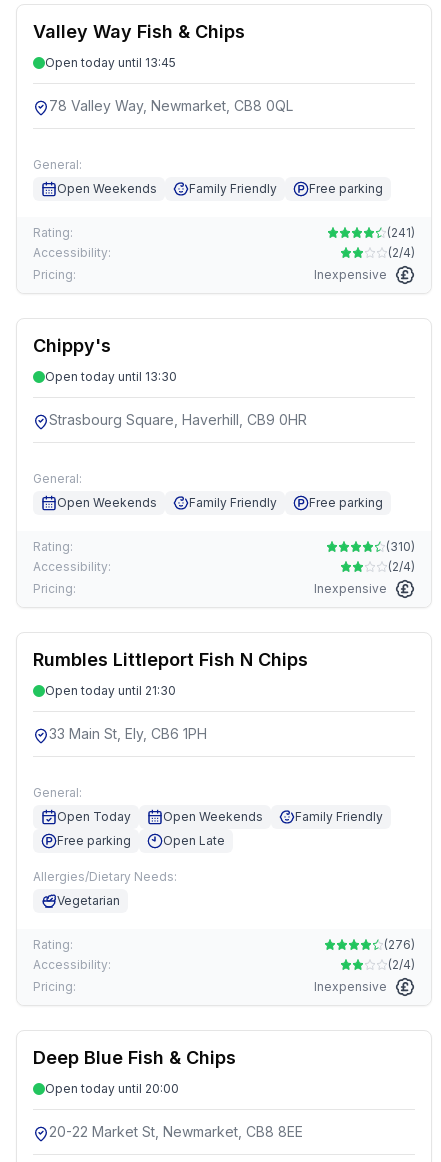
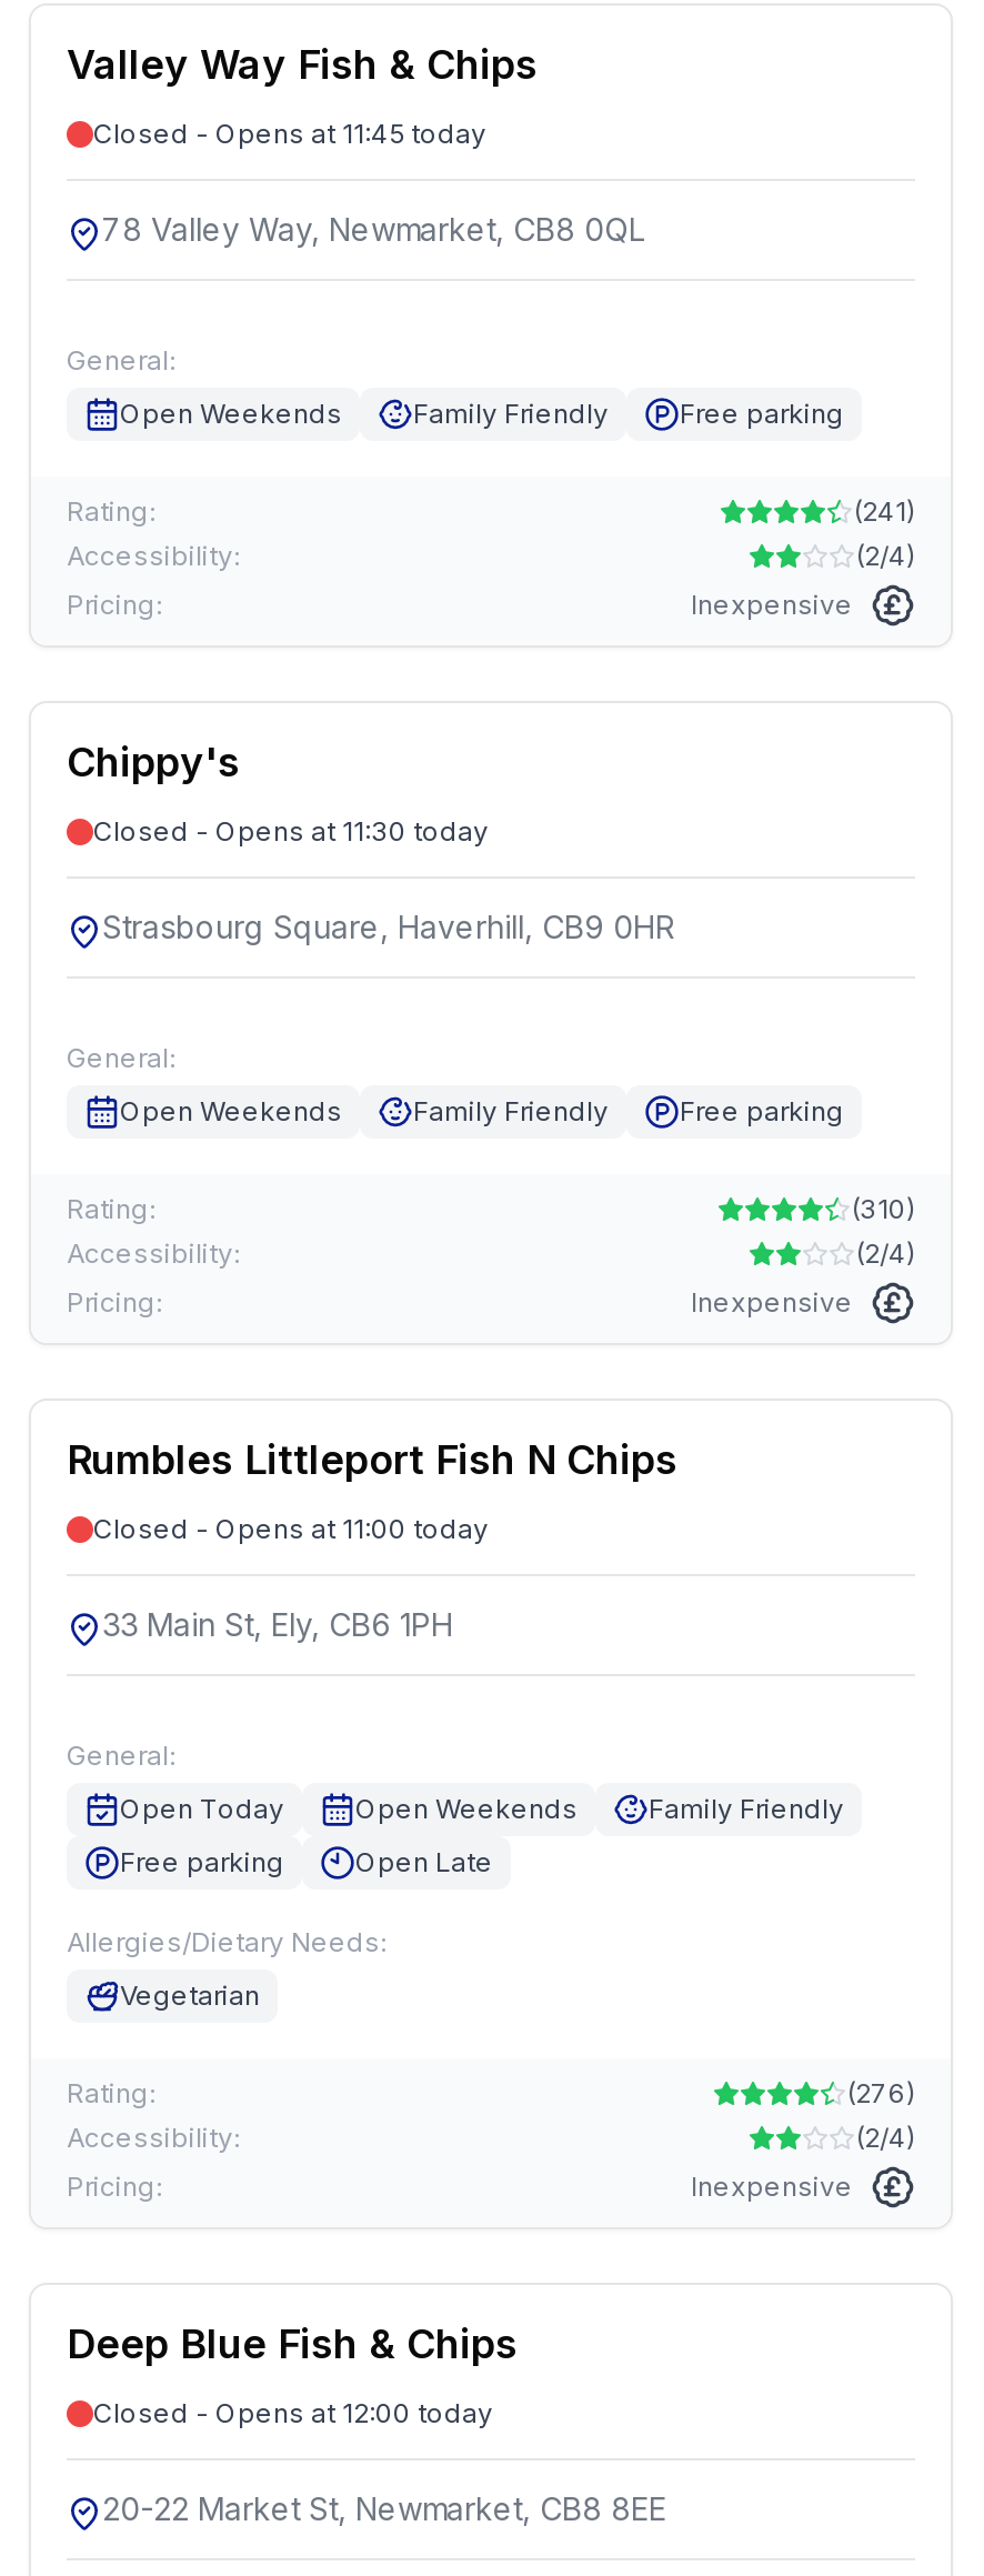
[45,55,176,70] Open today until 13:45 -> [93,117,486,150] Closed - Opens at 11:45 today
[45,369,177,384] Open today until 13:30 -> [93,814,489,848] Closed - Opens at 11:30 today
[45,683,176,698] Open today until 21:30 -> [93,1512,489,1545] Closed - Opens at 11:00 today
[45,1081,179,1096] Open today until 20:00 -> [93,2396,493,2429] Closed - Opens at 12:00 today

